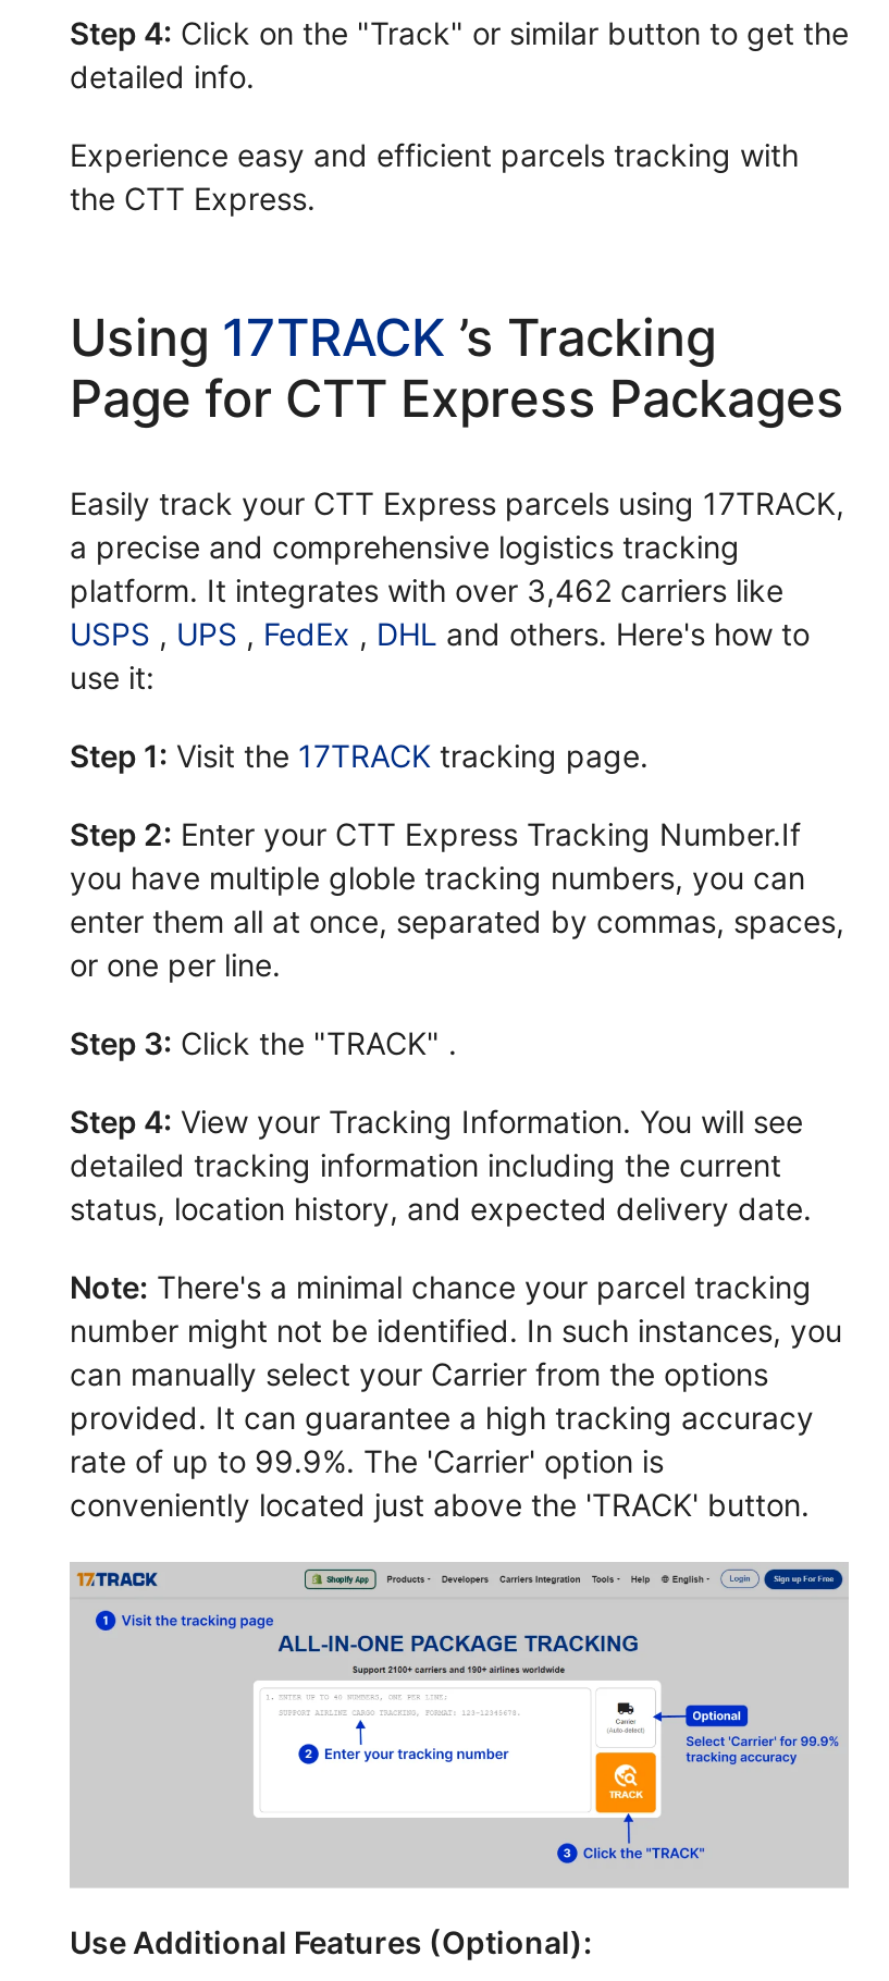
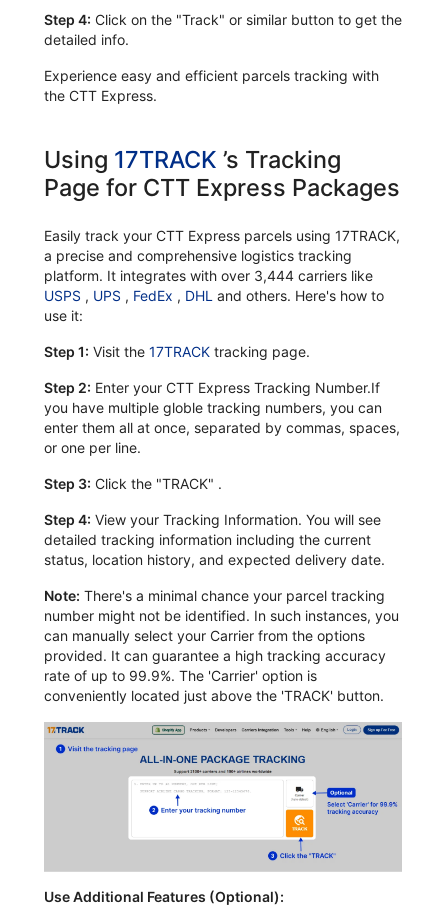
[70,571,783,608] platform. It integrates with over 3,462 carriers like -> [44,267,373,284] platform. It integrates with over 3,444 carriers like

